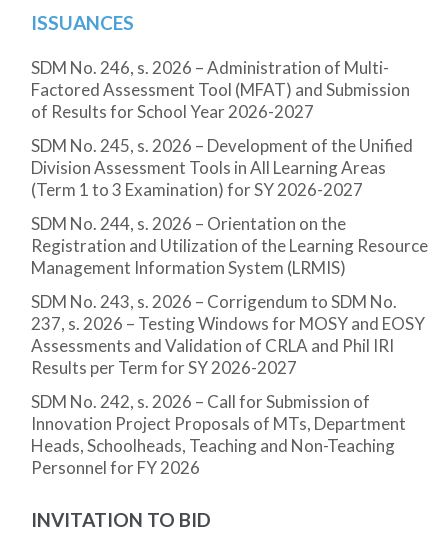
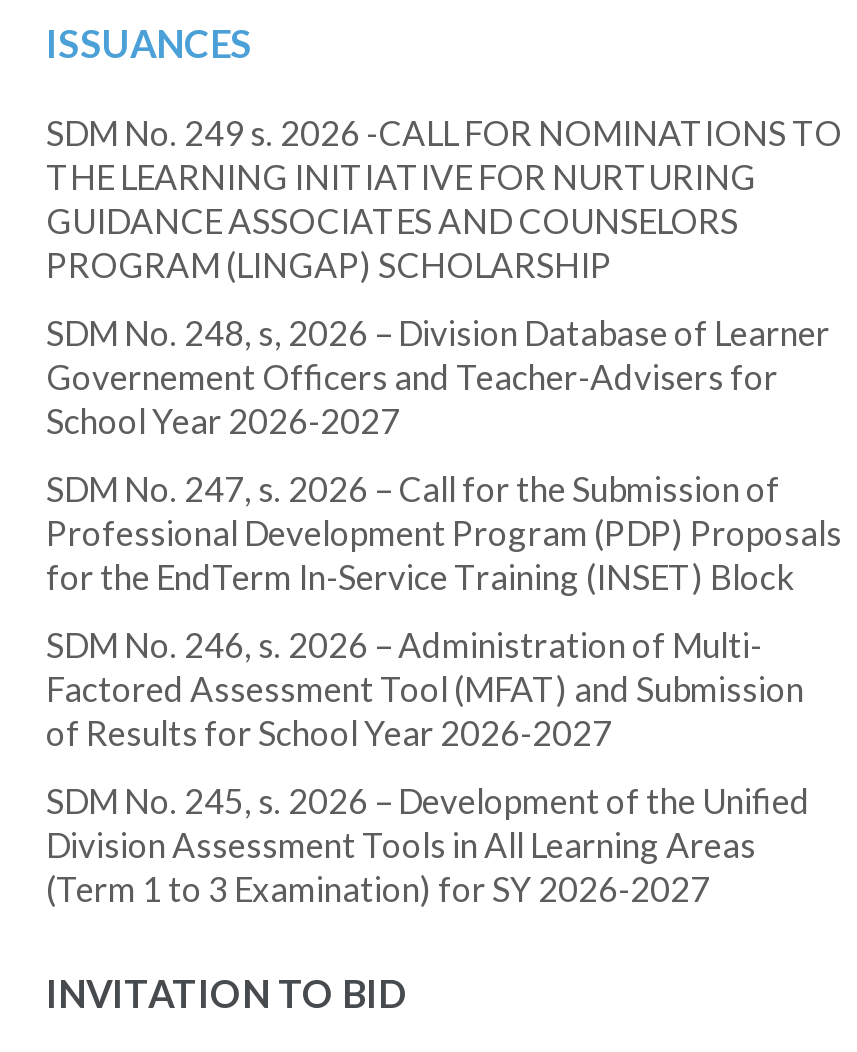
none -> [46,112,842,598] SDM No. 249 s. 2026 -CALL FOR NOMINATIONS TO | THE LEARNING INITIATIVE FOR NURTURING | GUIDANCE ASSOCIATES AND COUNSELORS | PROGRAM (LINGAP) SCHOLARSHIP | SDM No. 248, s, 2026 – Division Database of Learner | Governement Officers and Teacher-Advisers for | School Year 2026-2027 | SDM No. 247, s. 2026 – Call for the Submission of | Professional Development Program (PDP) Proposals | for the EndTerm In-Service Training (INSET) Block
moved [31,57,413,200] -> [46,624,810,910]: SDM No. 246, s. 2026 – Administration of Multi- | Factored Assessment Tool (MFAT) and Submission | of Results for School Year 2026-2027 | SDM No. 245, s. 2026 – Development of the Unified | Division Assessment Tools in All Learning Areas | (Term 1 to 3 Examination) for SY 2026-2027
[31,213,428,478] SDM No. 244, s. 2026 – Orientation on the | Registration and Utilization of the Learning Resource | Management Information System (LRMIS) | SDM No. 243, s. 2026 – Corrigendum to SDM No. | 237, s. 2026 – Testing Windows for MOSY and EOSY | Assessments and Validation of CRLA and Phil IRI | Results per Term for SY 2026-2027 | SDM No. 242, s. 2026 – Call for Submission of | Innovation Project Proposals of MTs, Department | Heads, Schoolheads, Teaching and Non-Teaching | Personnel for FY 2026 -> none

